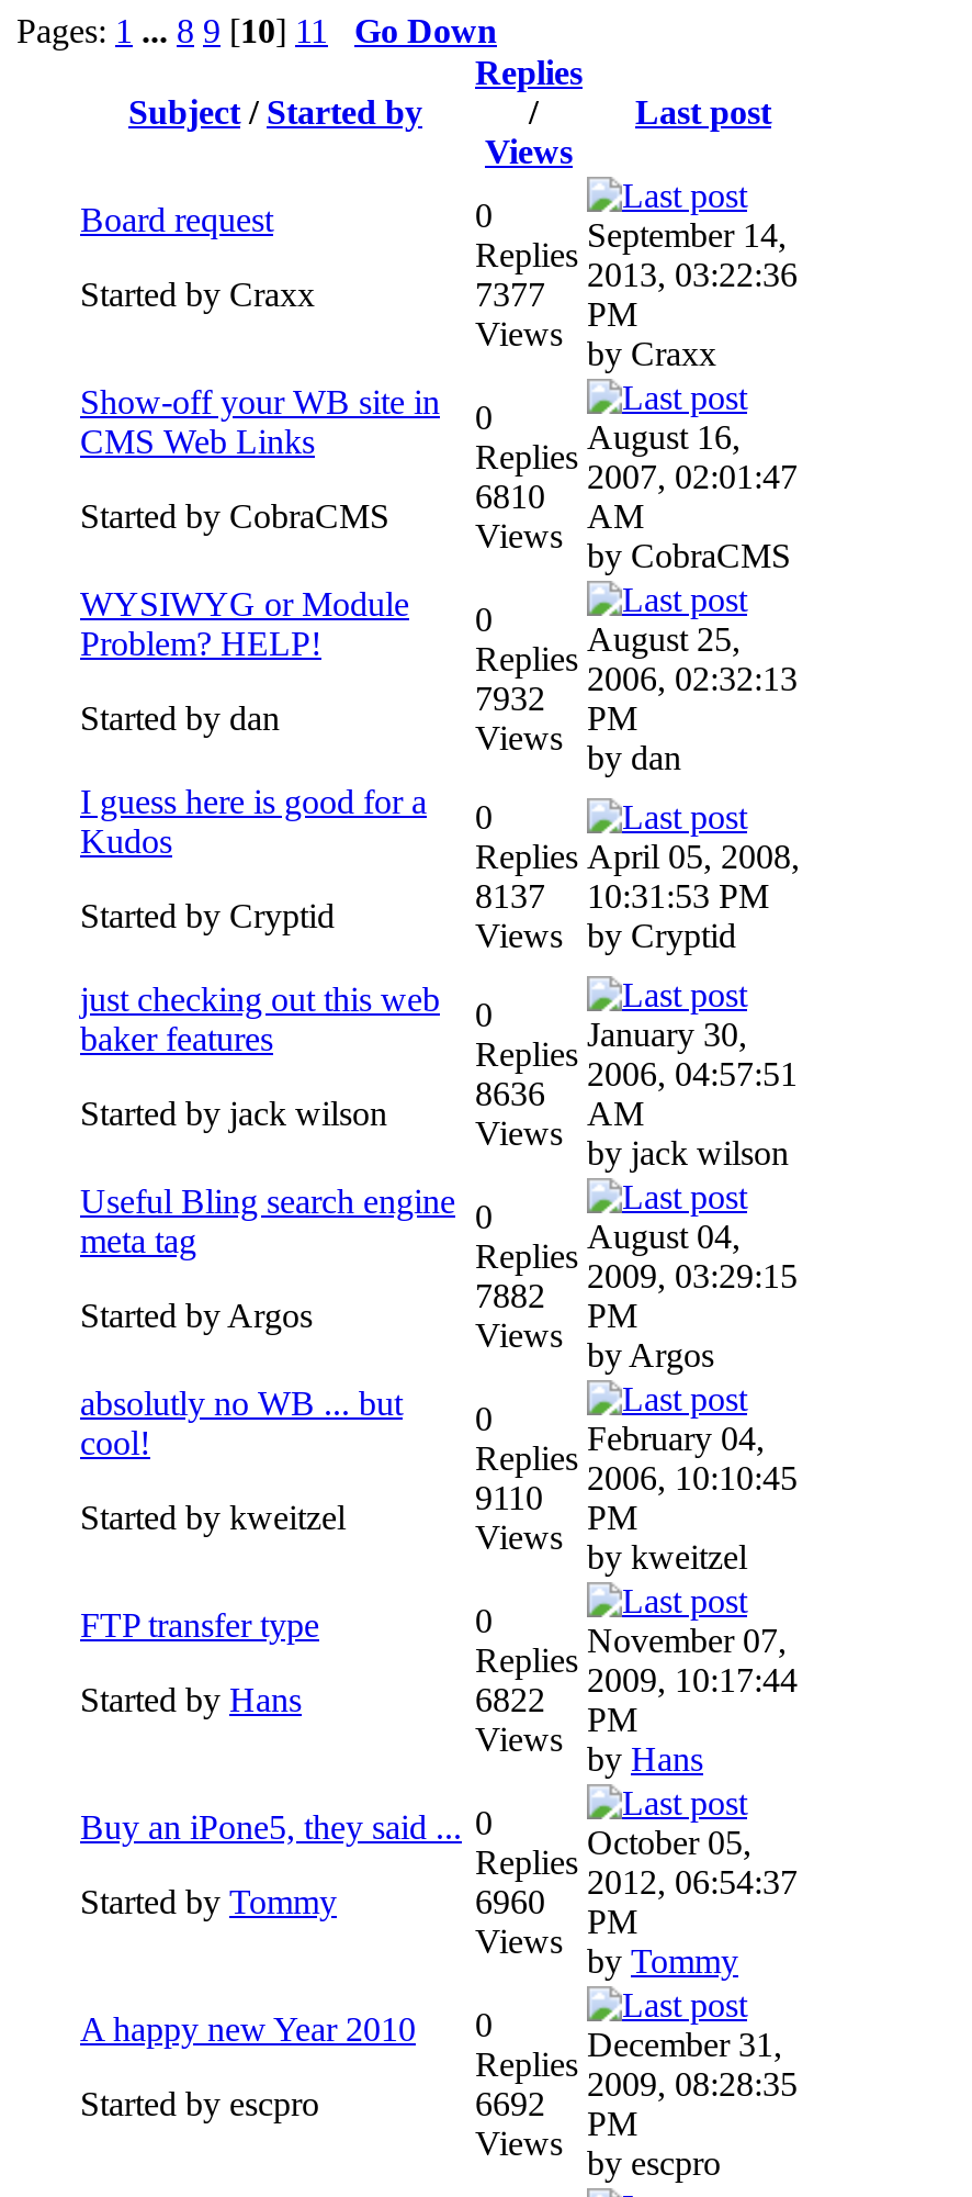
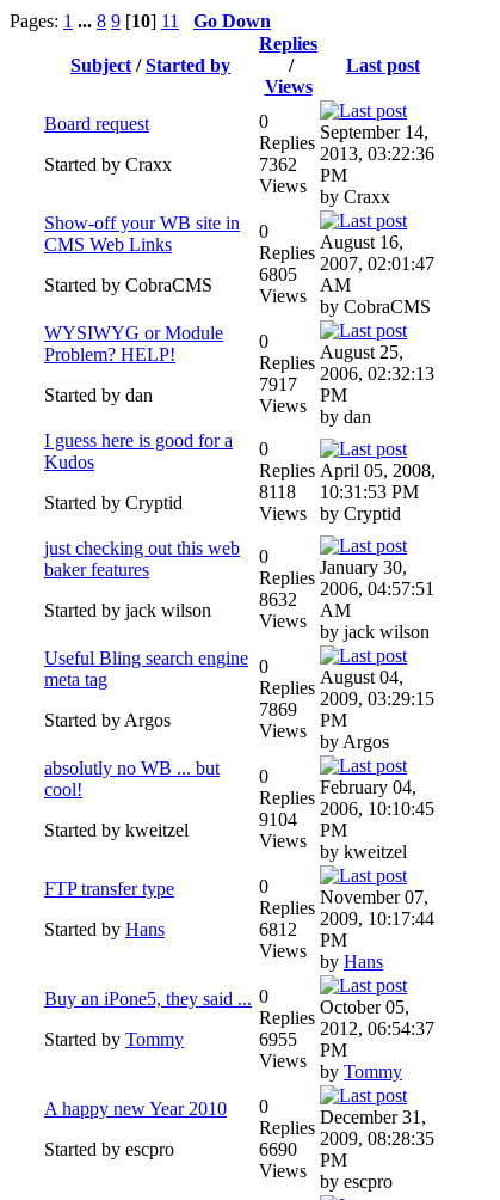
[475,275,545,312] 7377 -> [259,154,297,174] 7362
[475,477,545,514] 6810 -> [259,264,297,284] 6805
[475,679,545,717] 7932 -> [259,374,297,394] 7917
[475,877,769,914] 8137 10:31:53 PM -> [259,481,419,502] 8118 10:31:53 PM
[475,1074,545,1112] 8636 -> [259,589,297,609] 8632
[475,1276,545,1314] 7882 -> [259,699,297,719] 7869
[475,1479,543,1516] 9110 -> [259,809,297,829] 9104
[475,1681,545,1718] 6822 -> [259,919,297,939] 6812
[475,1883,545,1920] 6960 -> [259,1029,297,1049] 6955
[475,2085,545,2122] 6692 -> [259,1139,297,1159] 6690

